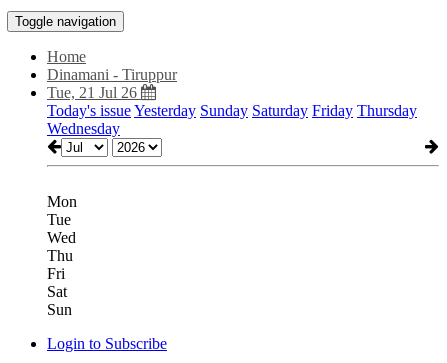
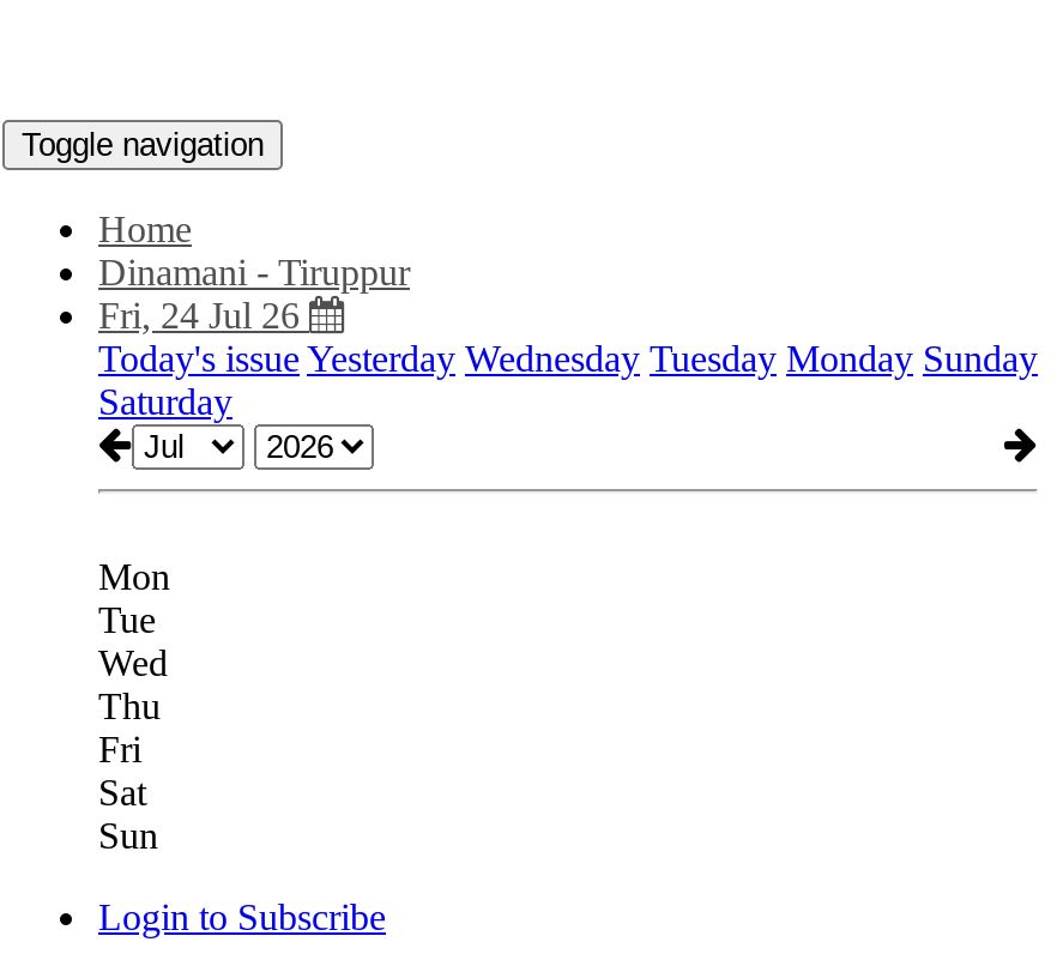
[47,84,417,137] Tue, 21 Jul 26 | Today's issue Yesterday Sunday Saturday Friday Thursday | Wednesday -> [98,295,1038,422] Fri, 24 Jul 26 | Today's issue Yesterday Wednesday Tuesday Monday Sunday | Saturday

